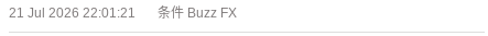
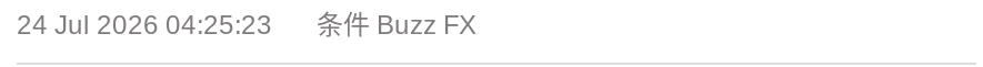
[9,5,237,21] 21 Jul 2026 22:01:21 条件 Buzz FX -> [17,9,477,40] 24 Jul 2026 04:25:23 条件 Buzz FX

